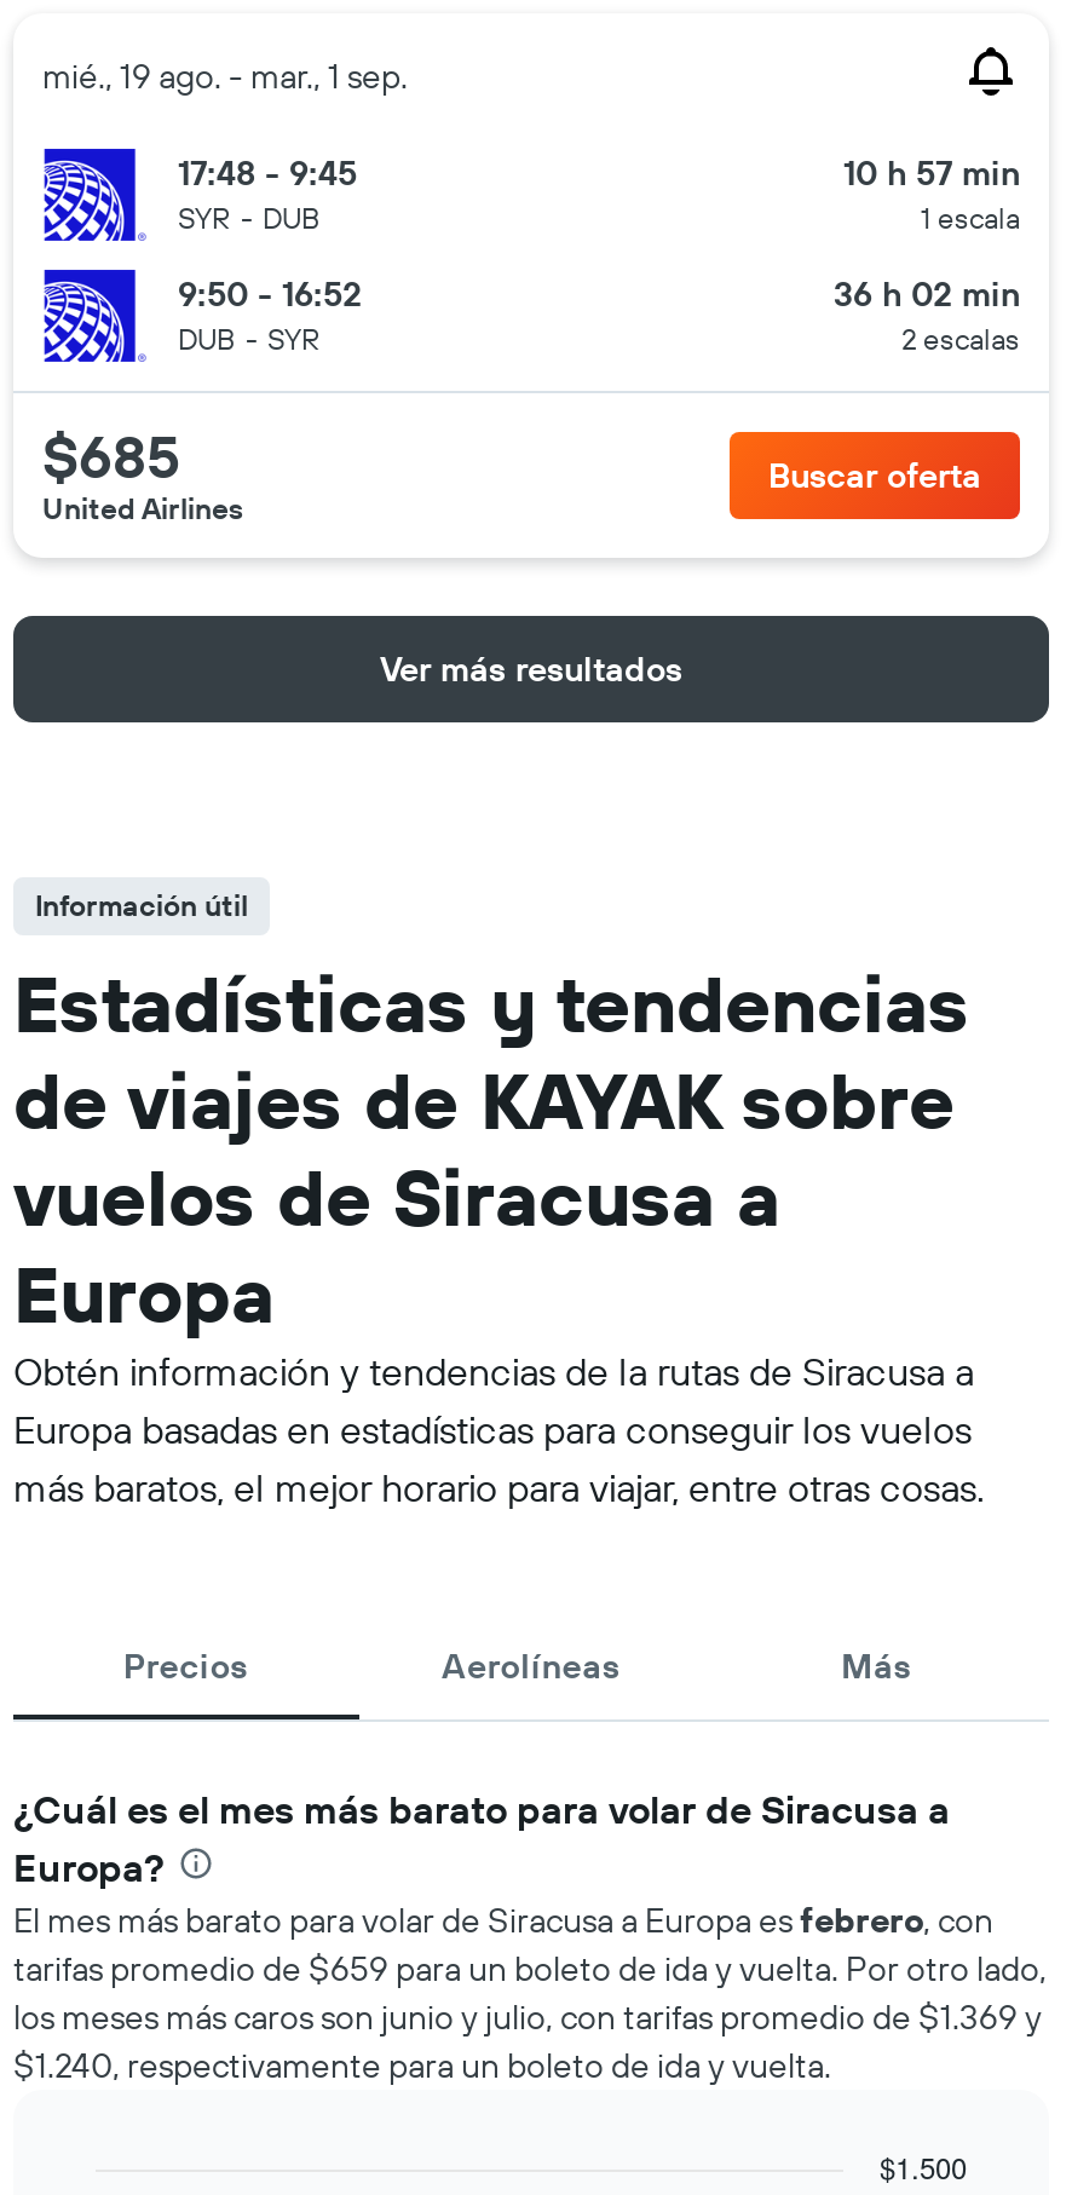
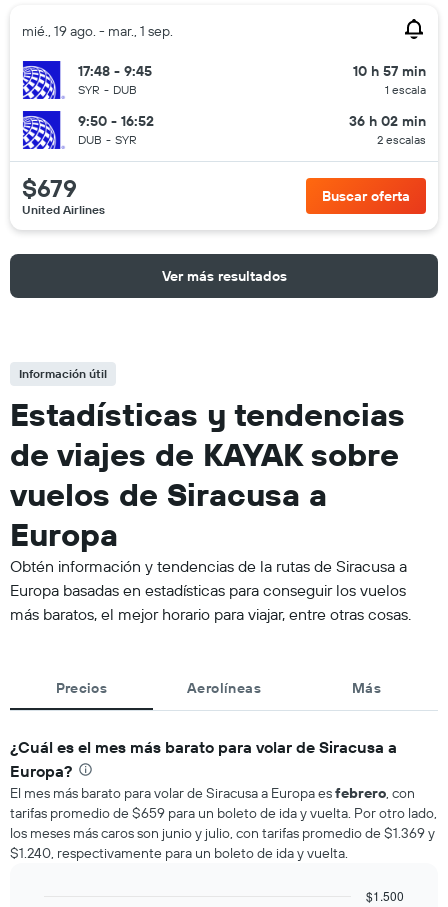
[42,420,180,492] $685 -> [22,173,77,203] $679

